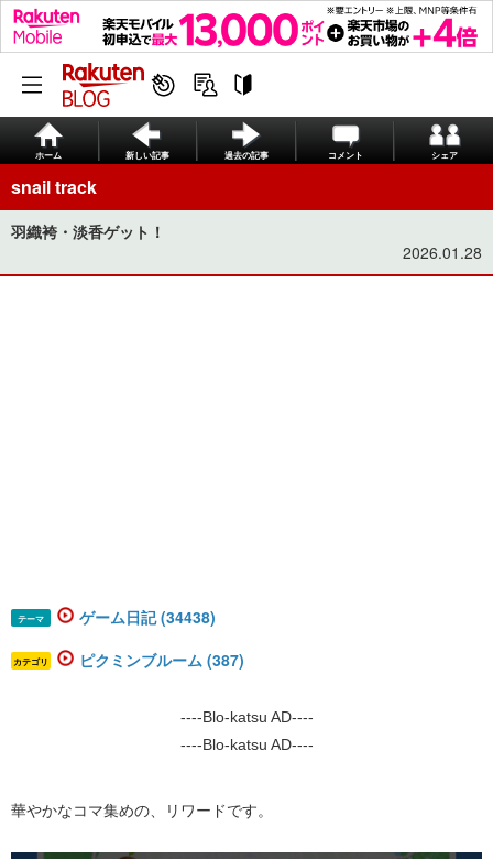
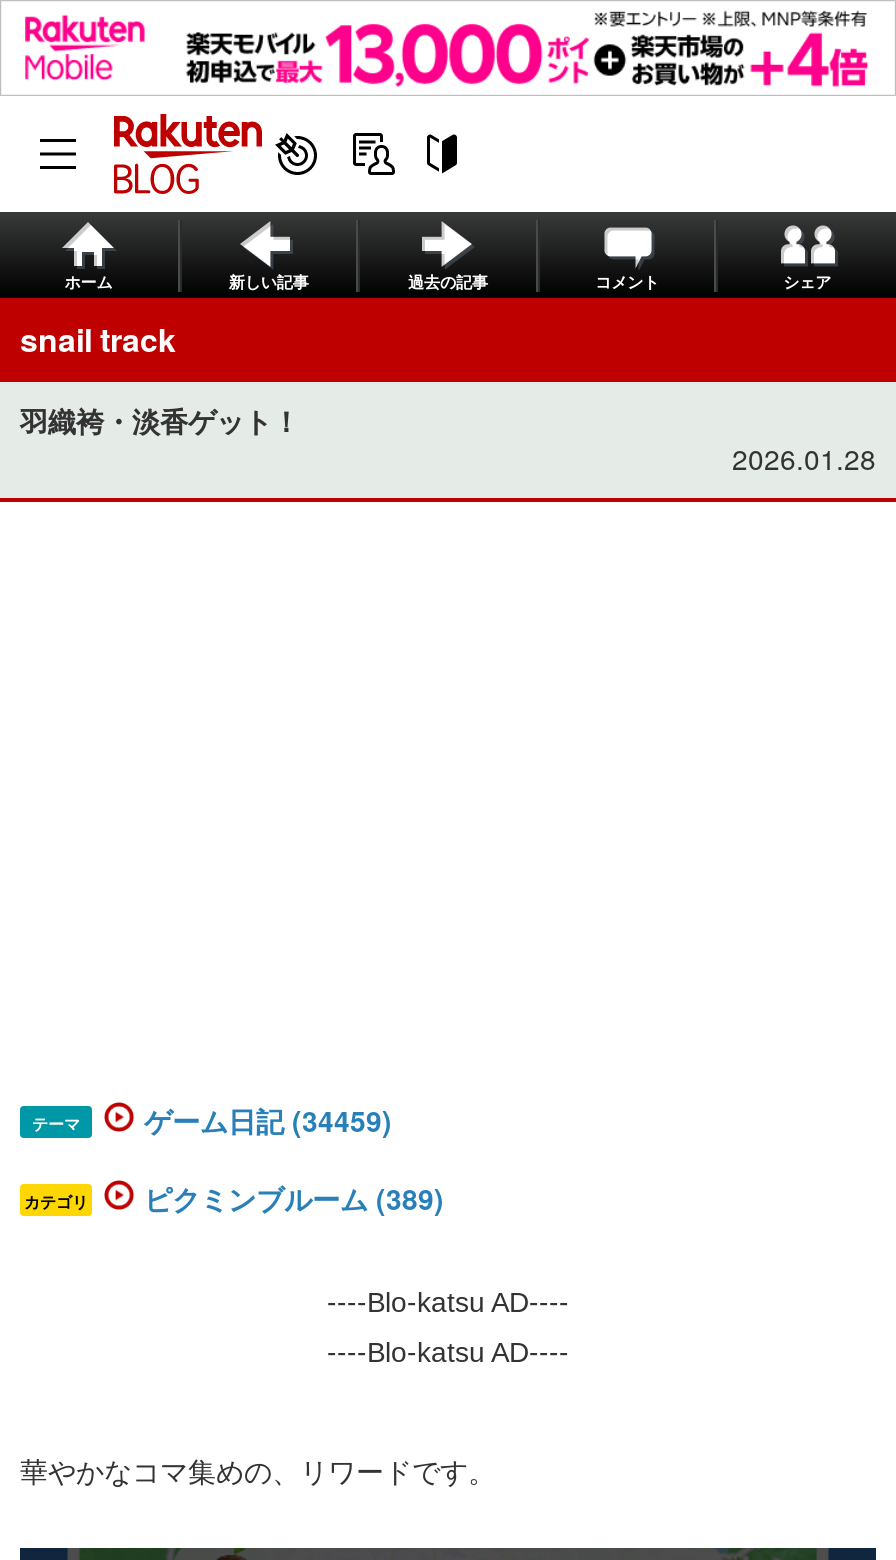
[79,605,216,628] ゲーム日記 (34438) -> [144,1100,392,1140] ゲーム日記 (34459)
[79,648,244,670] ピクミンブルーム (387) -> [144,1178,444,1218] ピクミンブルーム (389)

